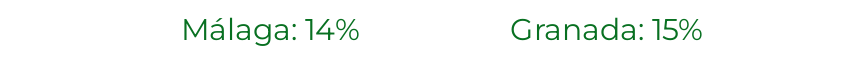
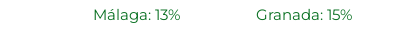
[181,10,359,48] Málaga: 14% -> [92,5,179,24] Málaga: 13%

